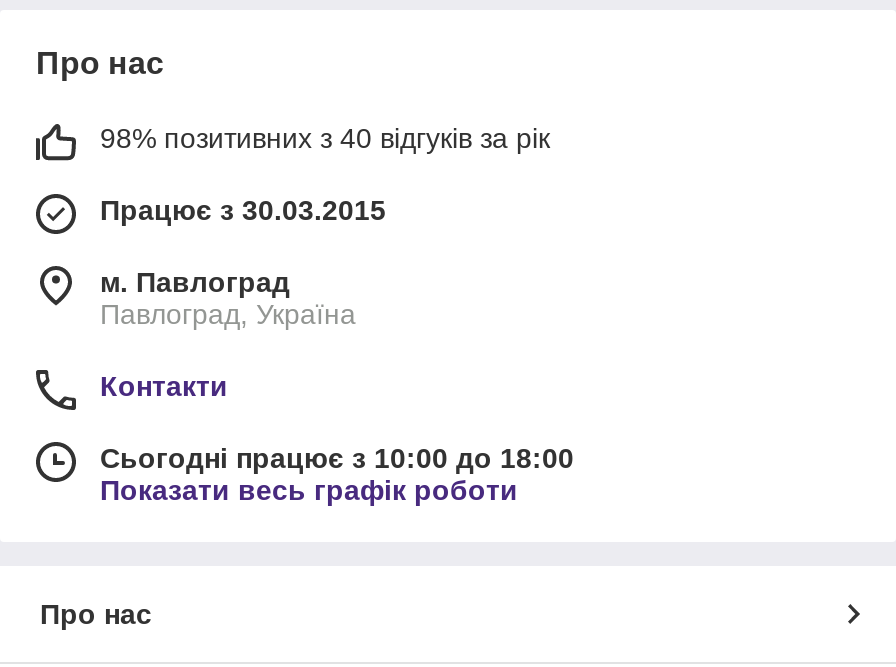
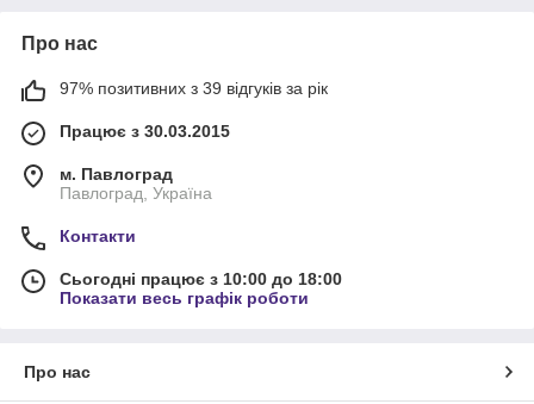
[100,122,550,154] 98% позитивних з 40 відгуків за рік -> [60,79,328,98] 97% позитивних з 39 відгуків за рік

